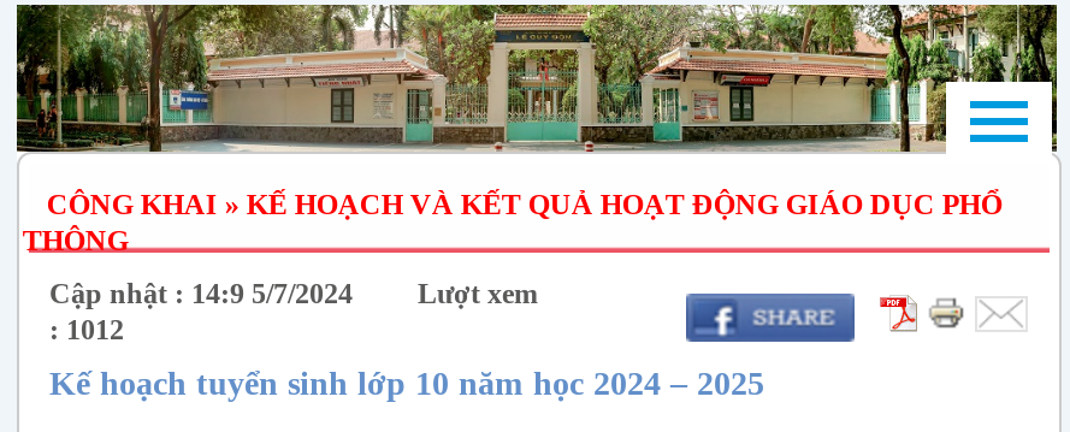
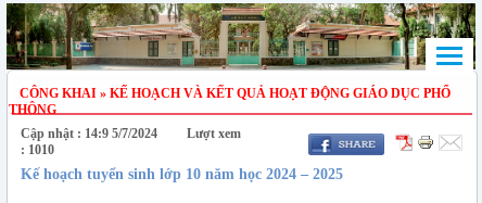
[49,314,124,347] : 1012 -> [21,143,55,158] : 1010

